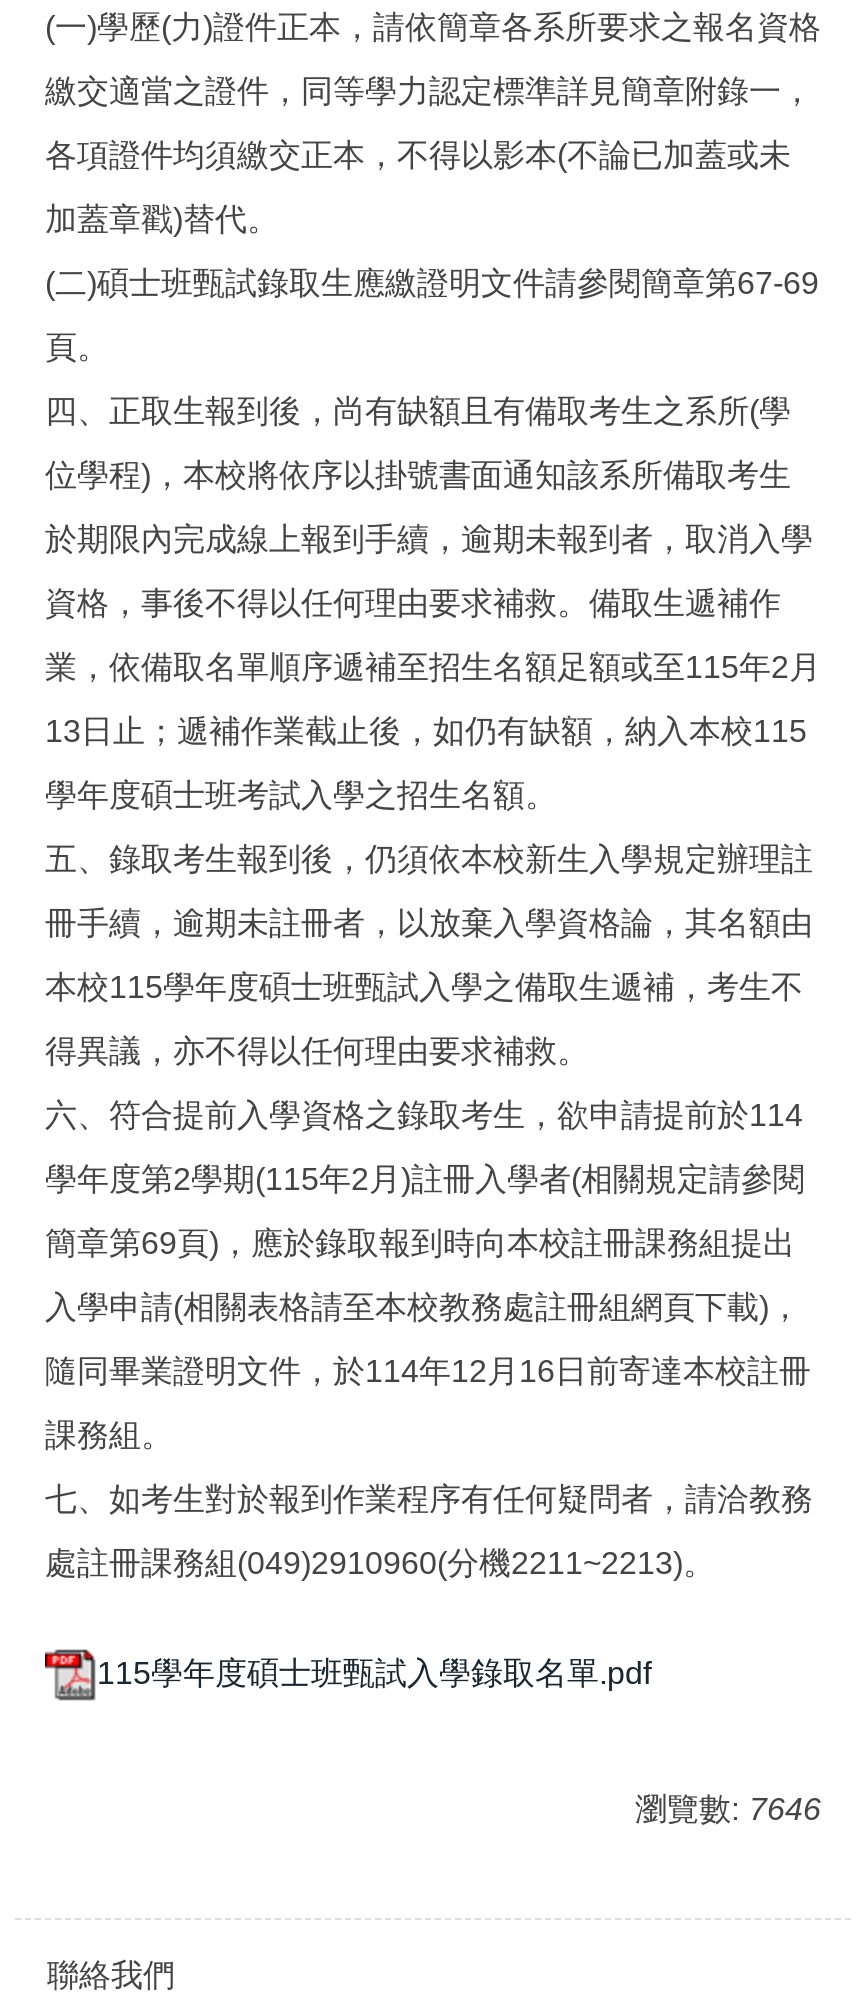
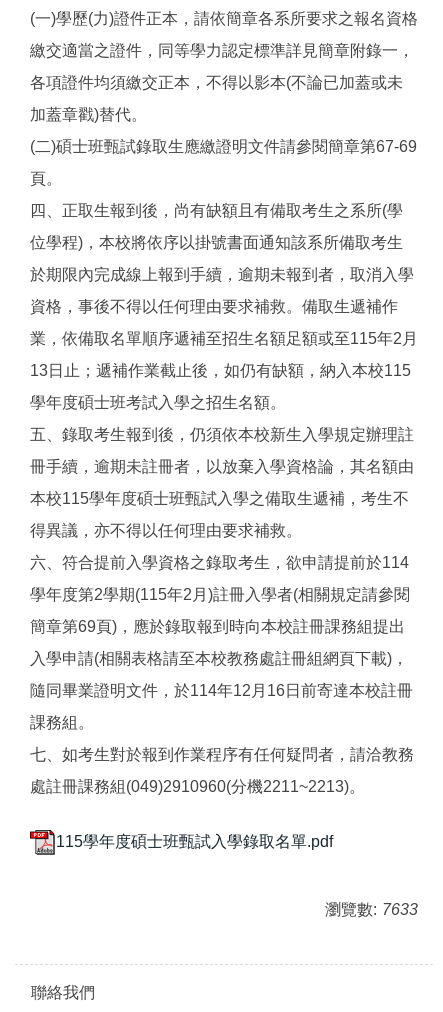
[635,1792,821,1826] 瀏覽數: 7646 -> [325,901,418,918] 瀏覽數: 7633

